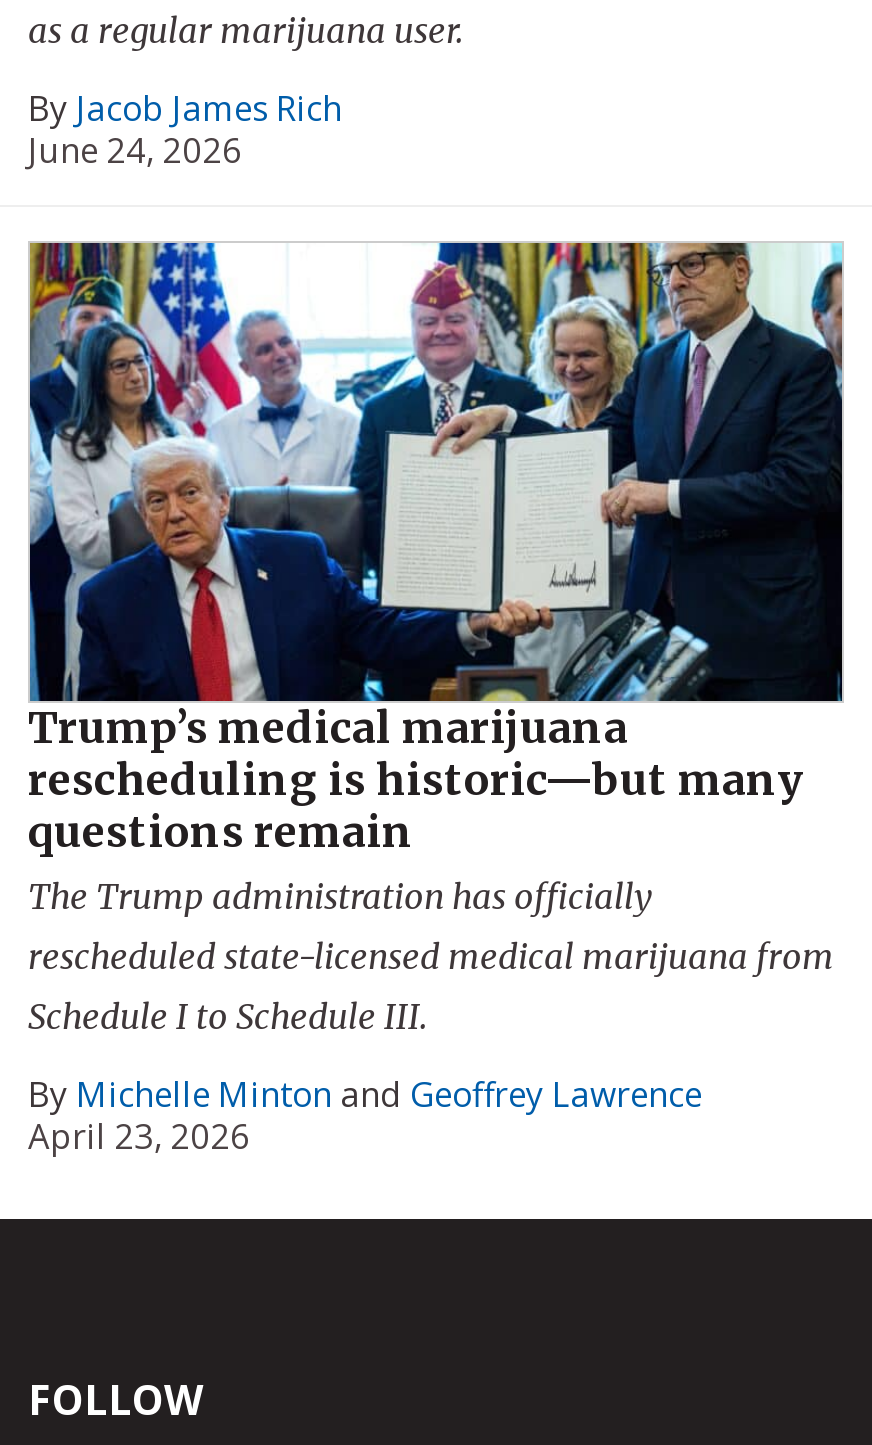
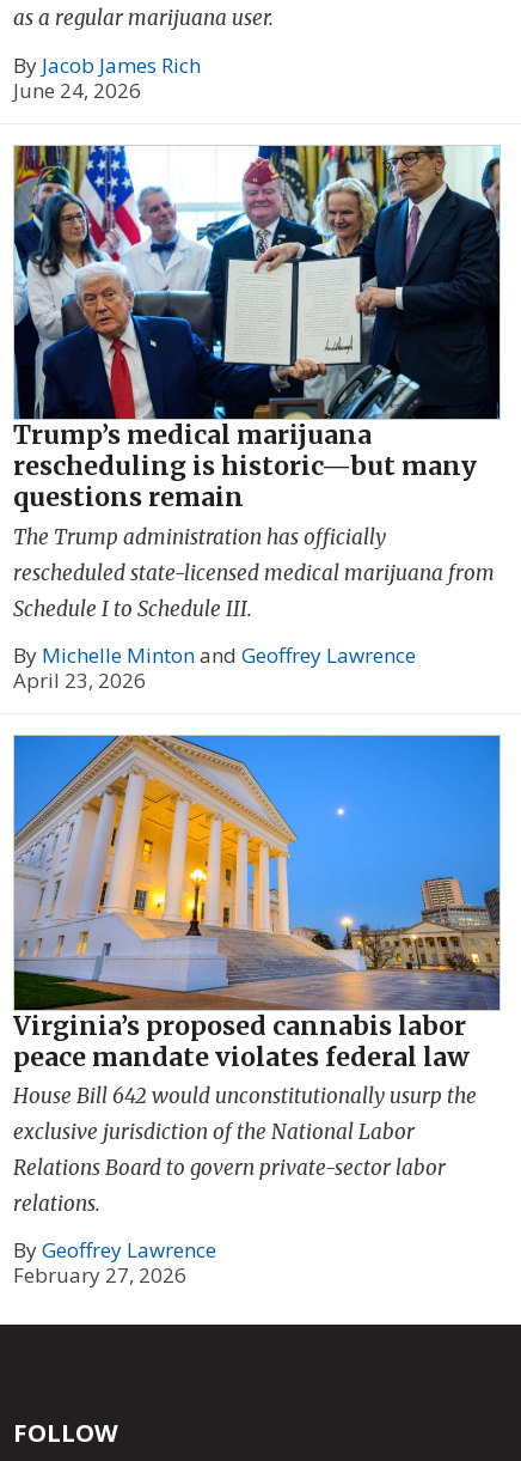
none -> [13,735,501,1289] [image] | Virginia’s proposed cannabis labor | peace mandate violates federal law | House Bill 642 would unconstitutionally usurp the | exclusive jurisdiction of the National Labor | Relations Board to govern private-sector labor | relations. | By Geoffrey Lawrence | February 27, 2026

